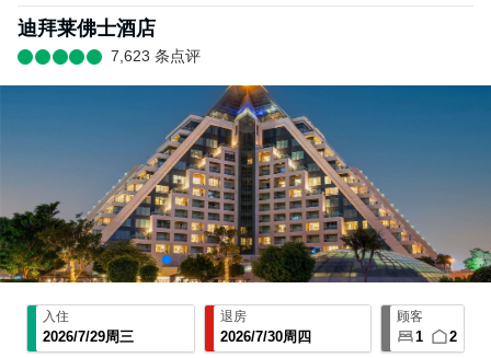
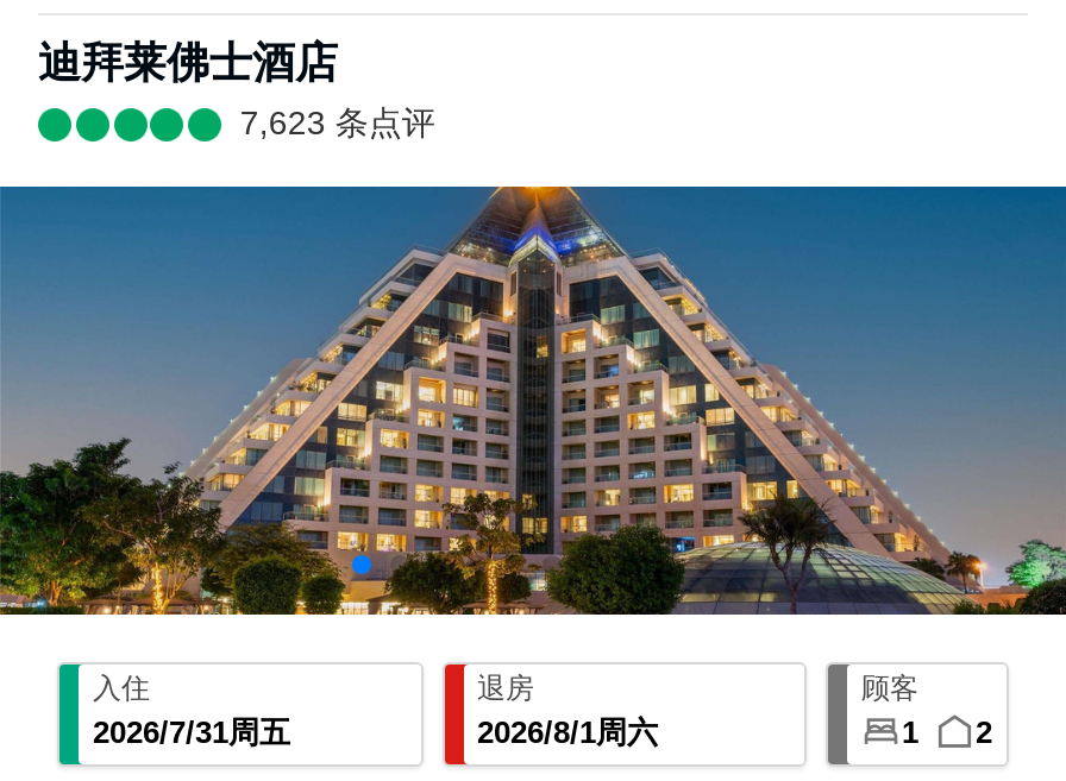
[43,329,134,345] 2026/7/29周三 -> [93,715,290,751] 2026/7/31周五
[220,329,311,345] 2026/7/30周四 -> [477,715,658,751] 2026/8/1周六

